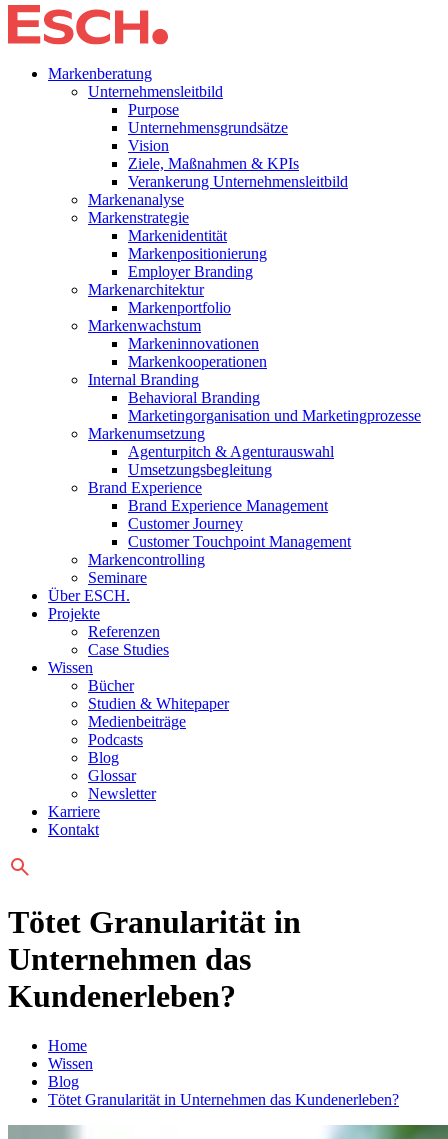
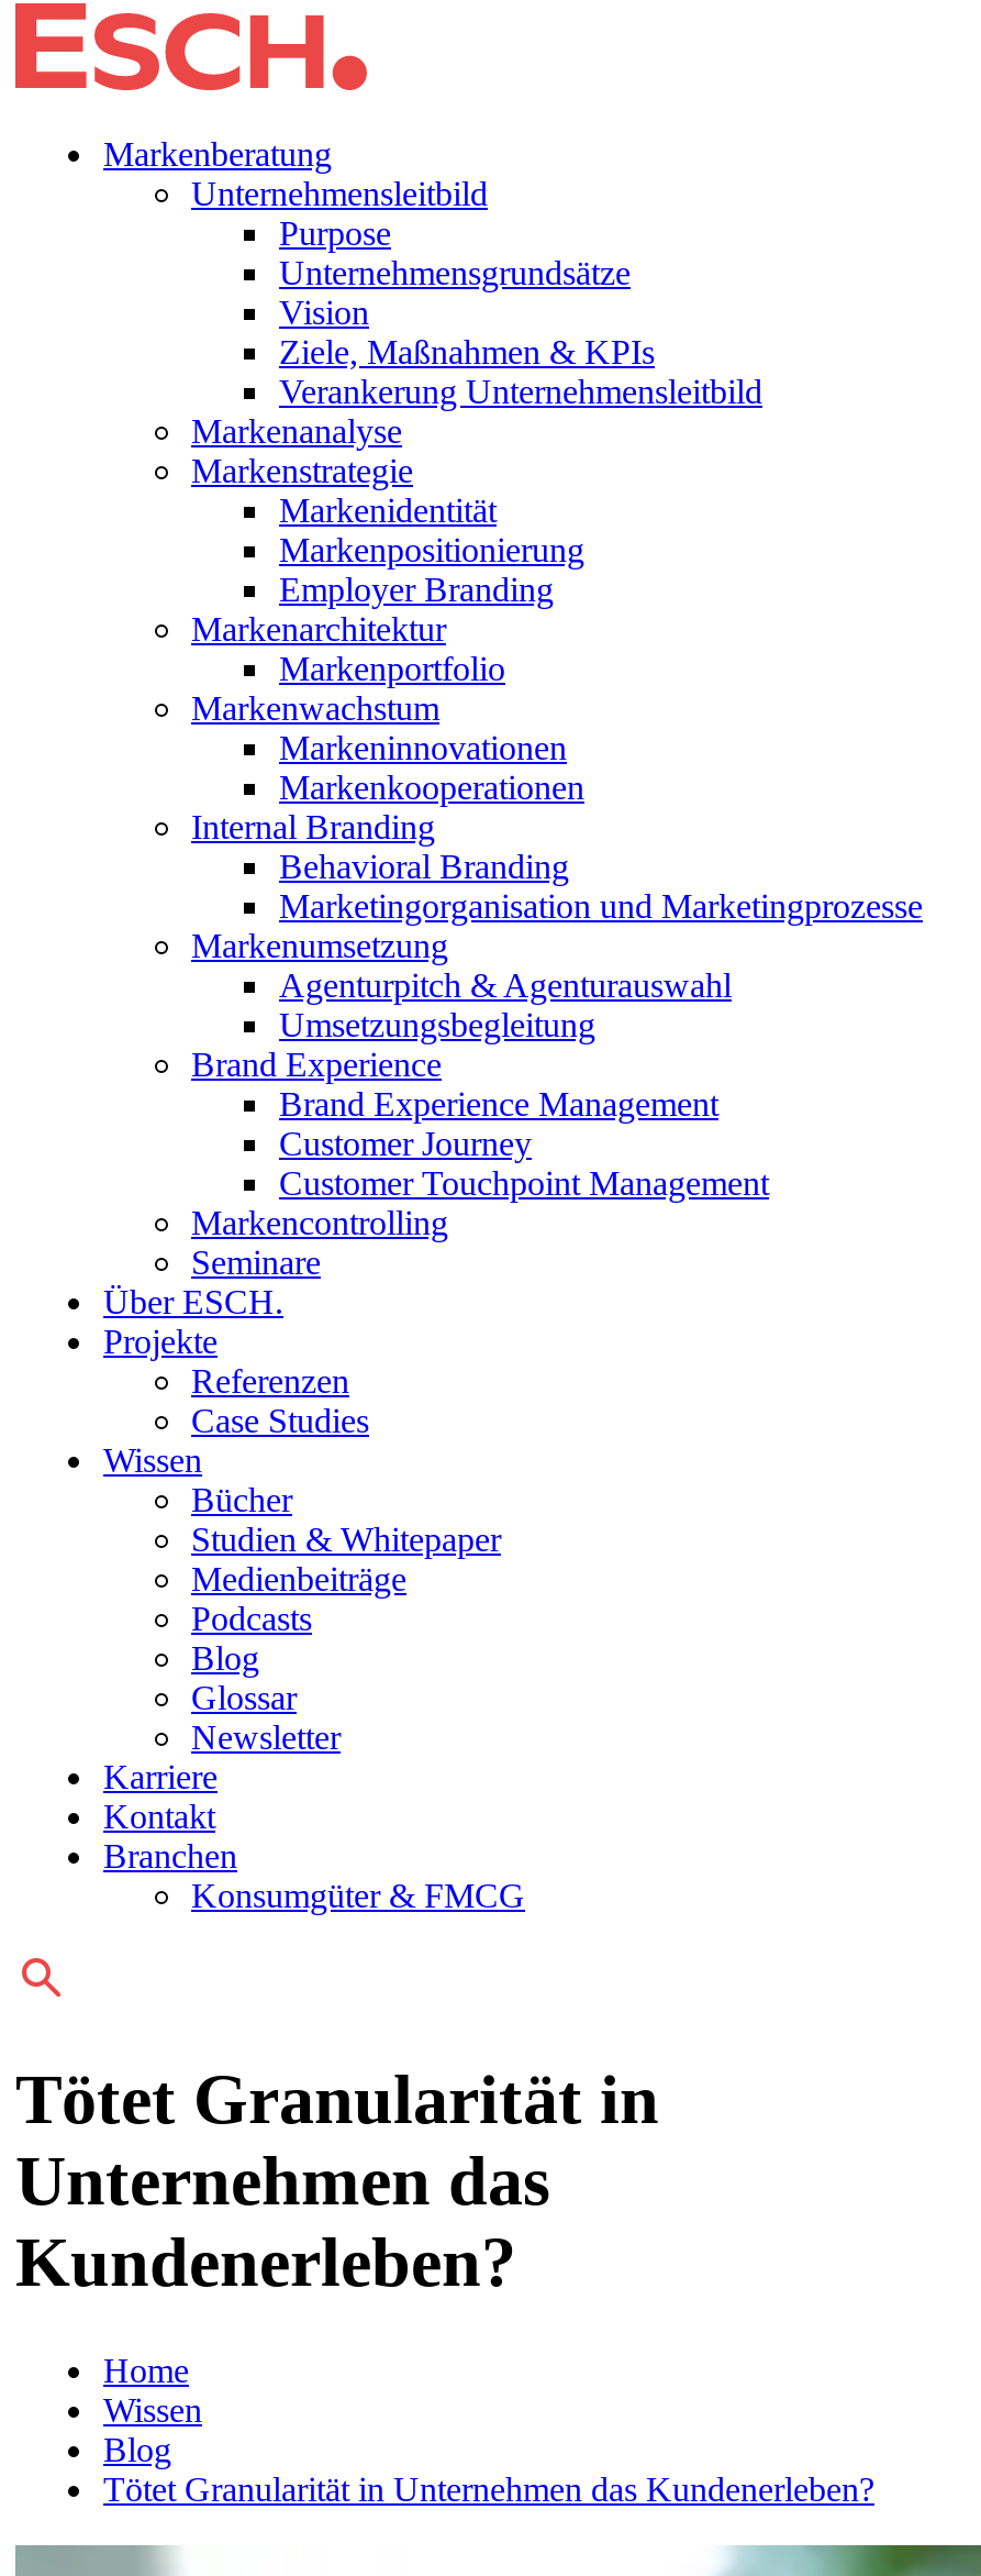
none -> [103,1837,525,1914] Branchen | Konsumgüter & FMCG

